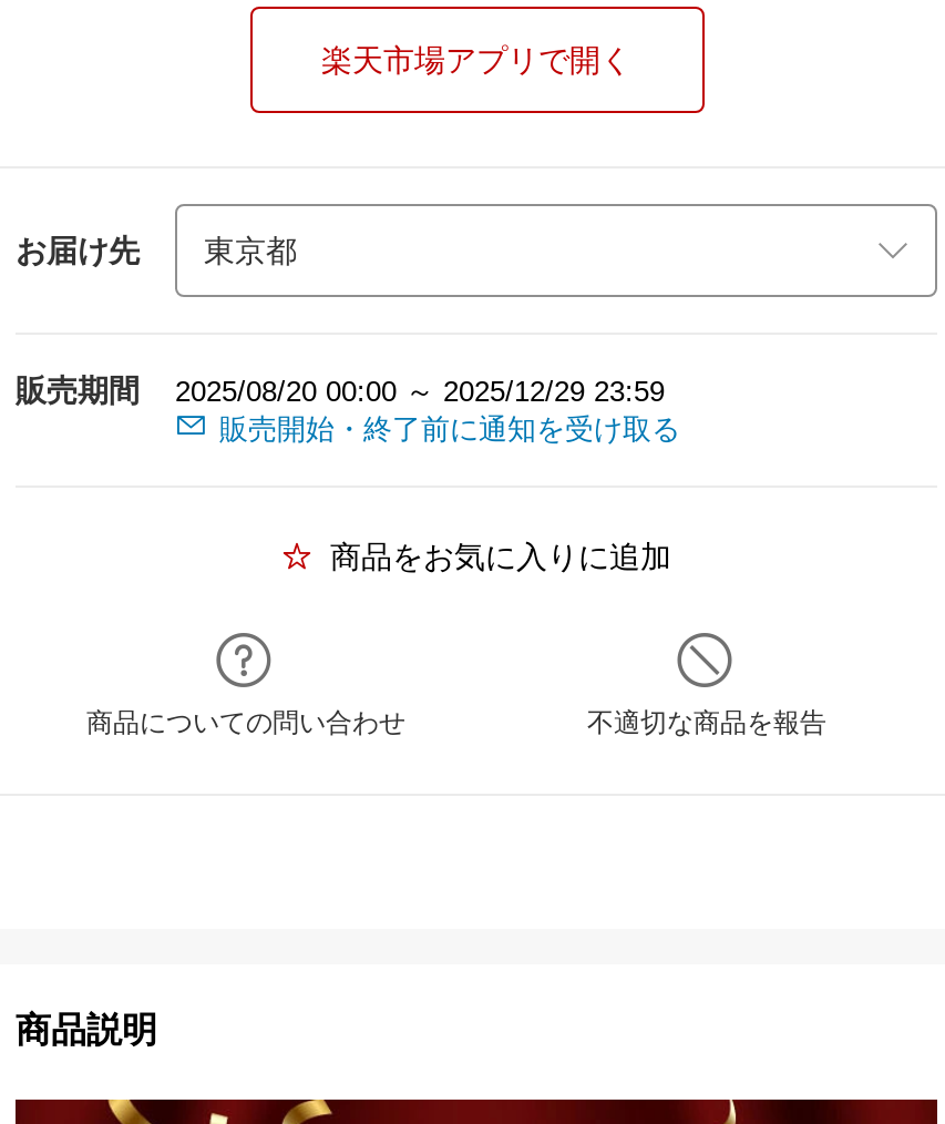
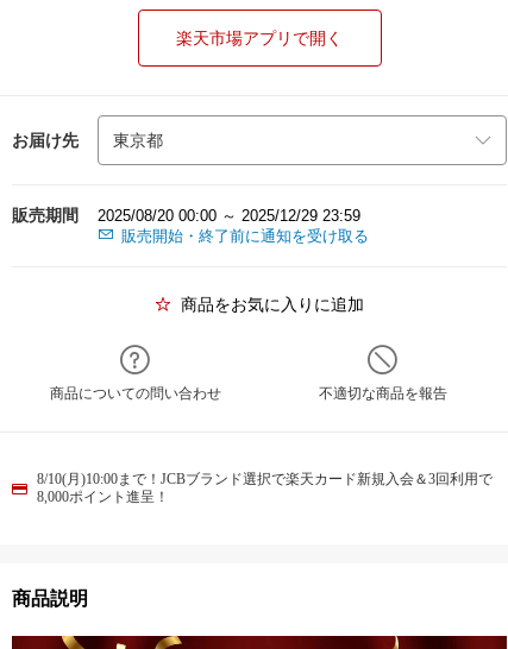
none -> [37,471,493,505] 8/10(月)10:00まで！JCBブランド選択で楽天カード新規入会＆3回利用で | 8,000ポイント進呈！

